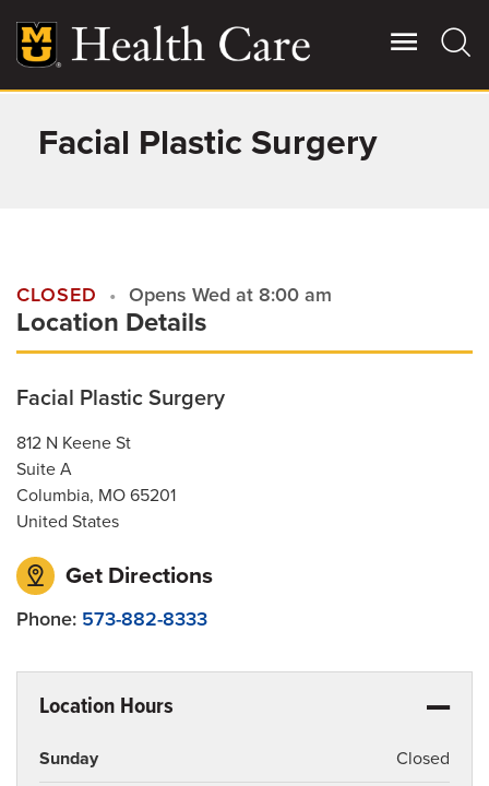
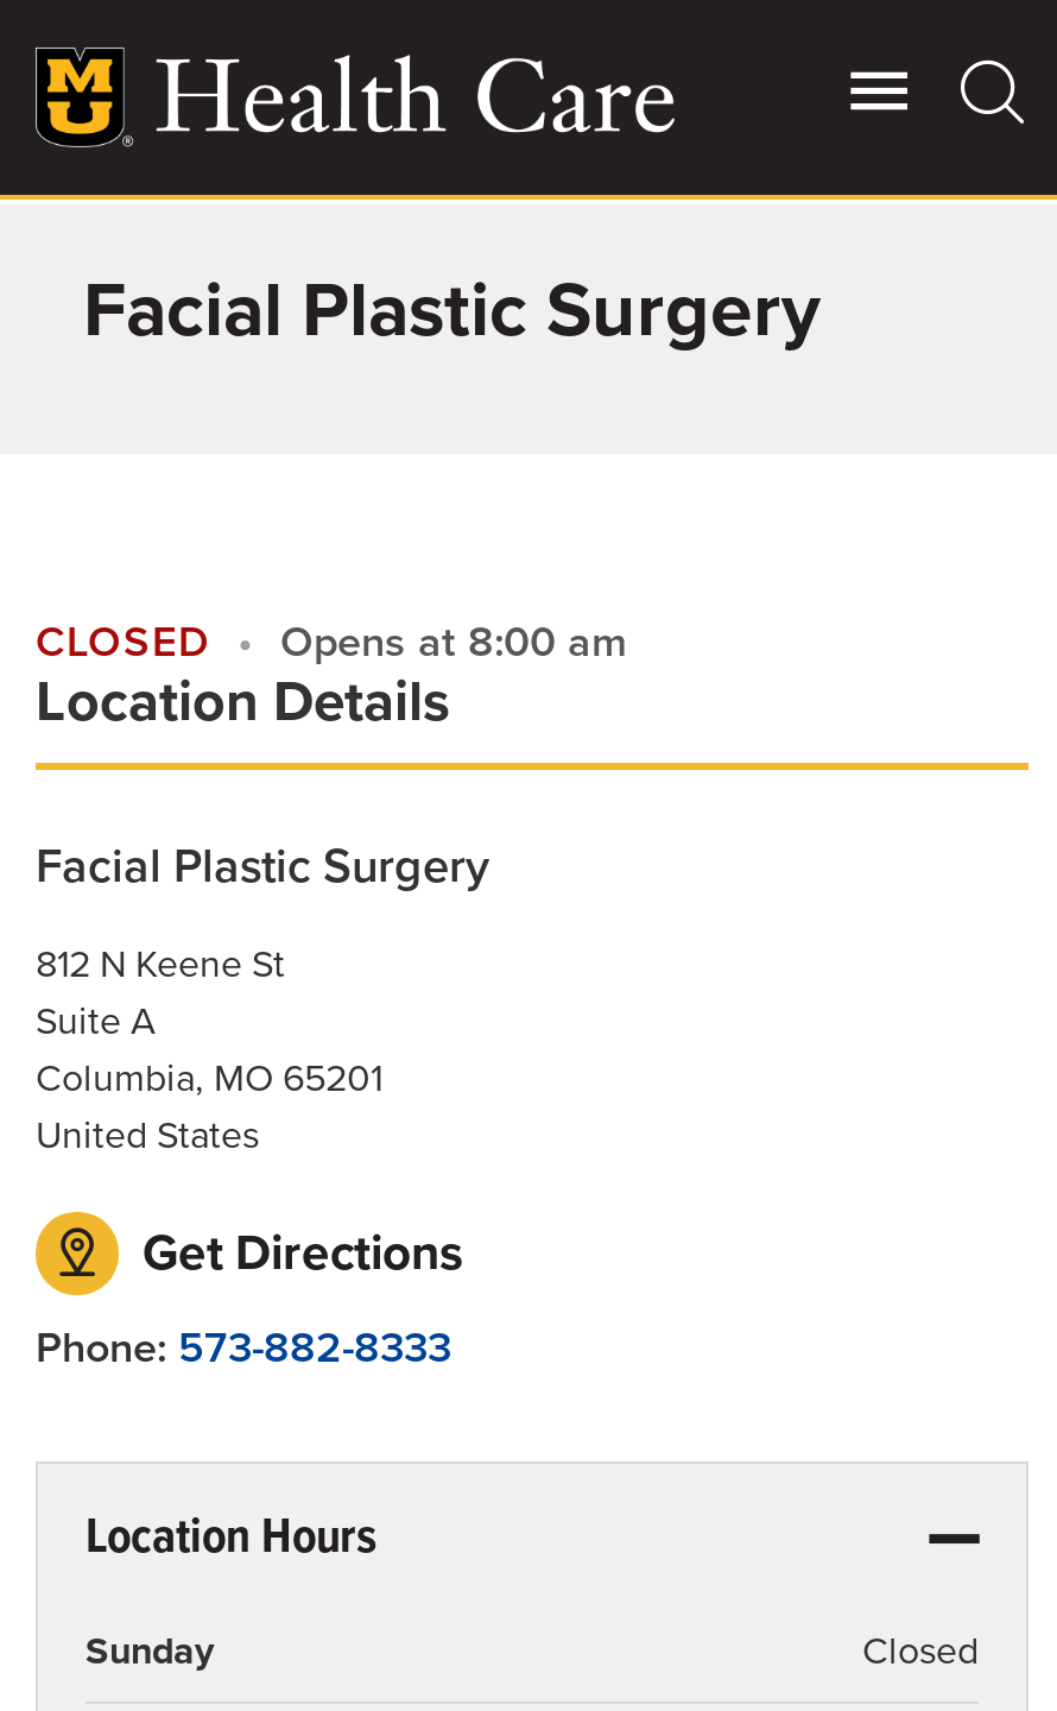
[129,282,332,306] Opens Wed at 8:00 am -> [280,615,627,667] Opens at 8:00 am

